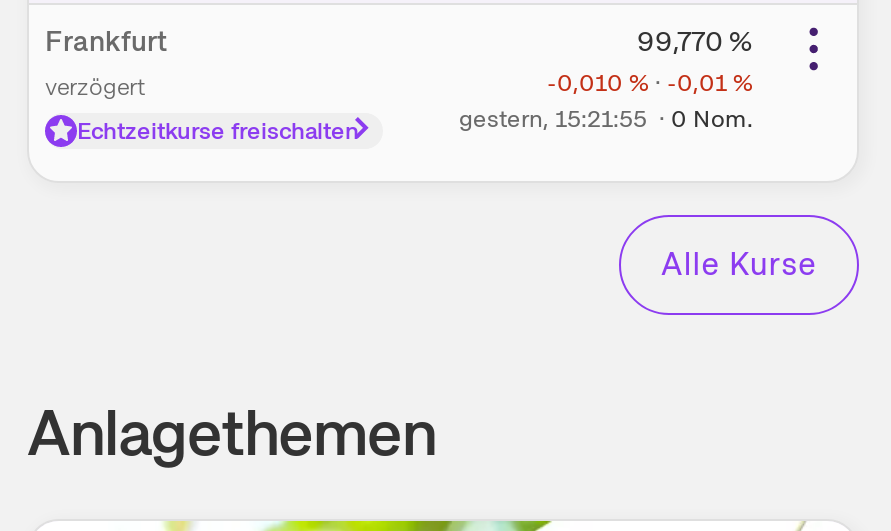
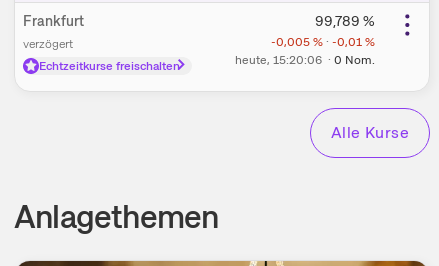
[637,23,753,59] 99,770 % -> [315,12,375,30] 99,789 %
[547,67,753,99] -0,010 % · -0,01 % -> [271,34,375,50] -0,005 % · -0,01 %
[459,103,753,135] gestern, 15:21:55 · 0 Nom. -> [235,52,375,68] heute, 15:20:06 · 0 Nom.

